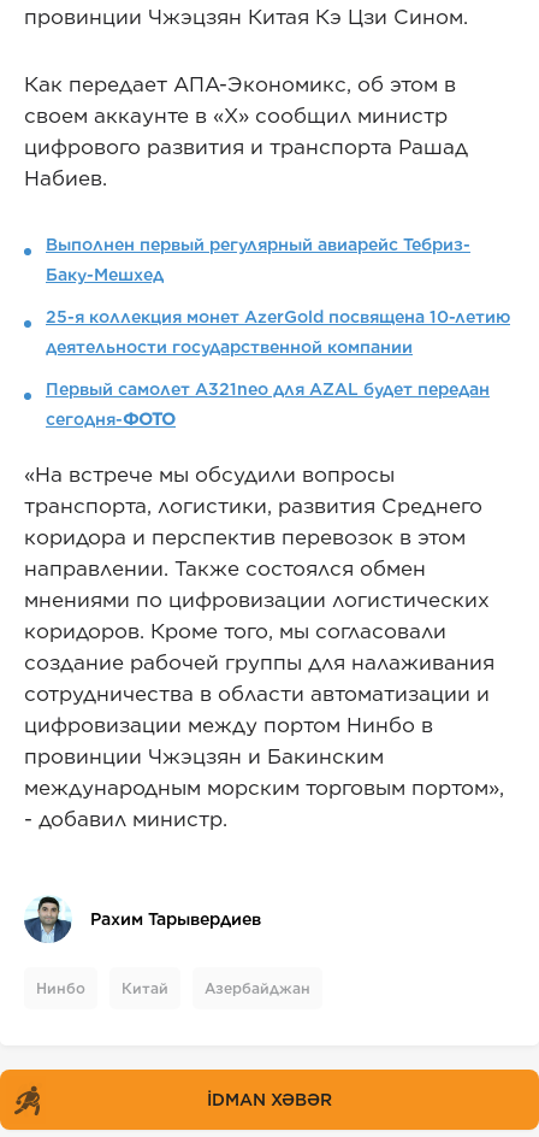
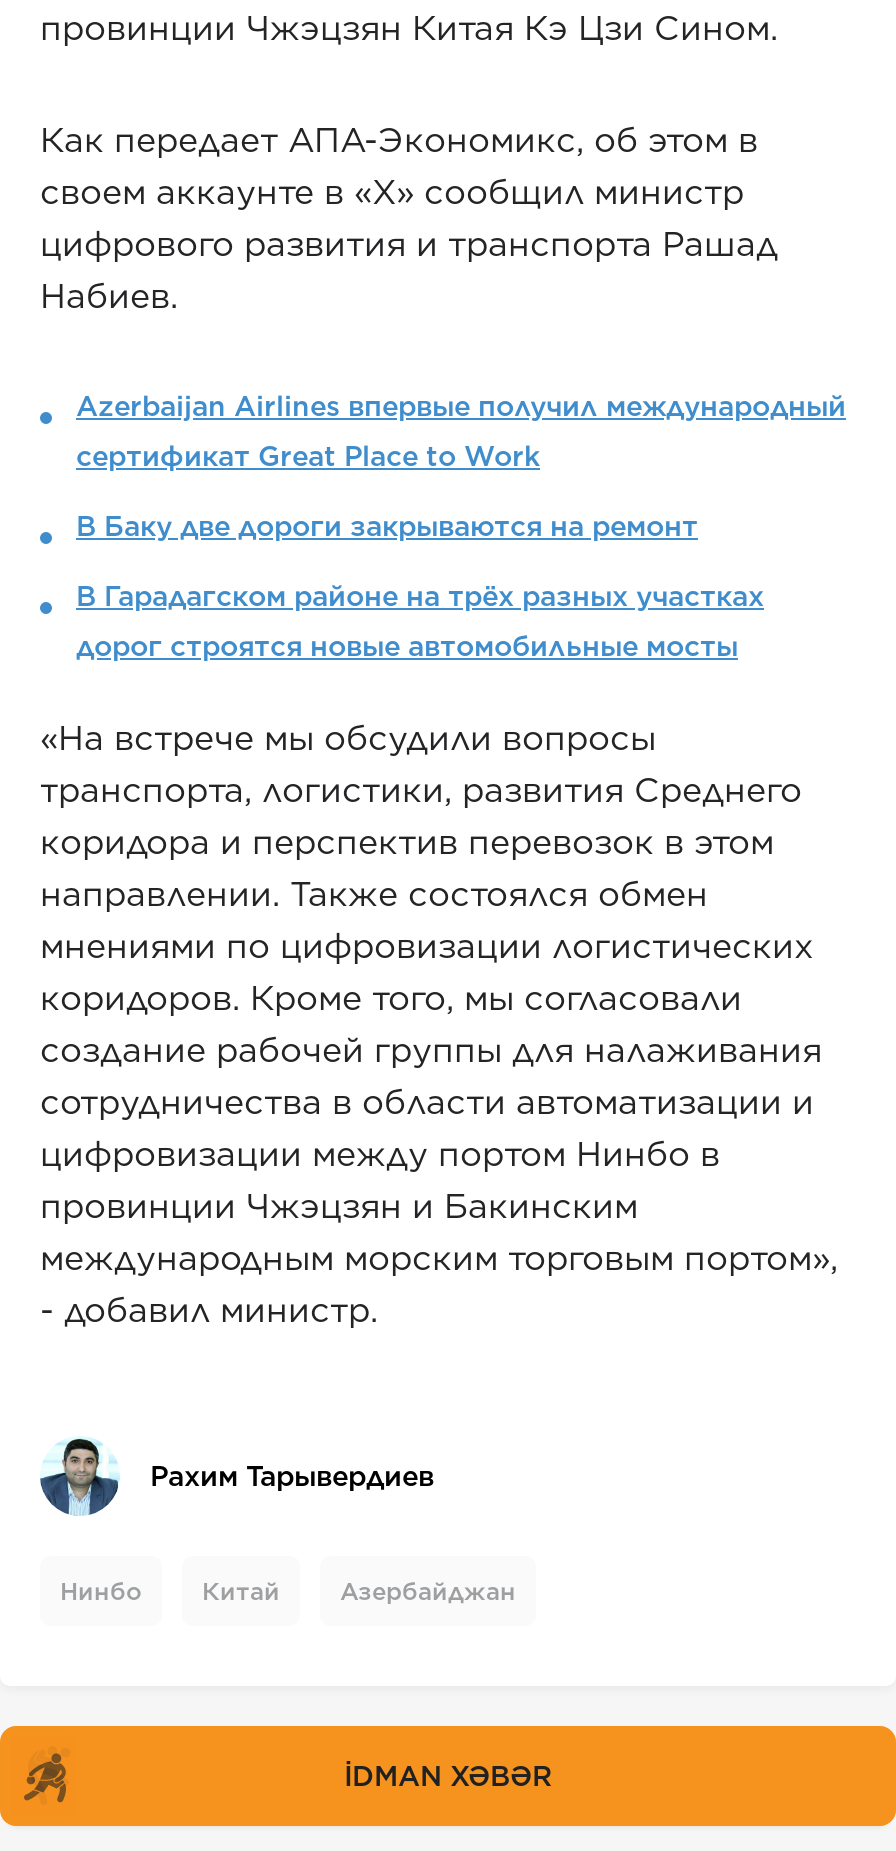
[46,235,510,429] Выполнен первый регулярный авиарейс Тебриз- | Баку-Мешхед | 25-я коллекция монет AzerGold посвящена 10-летию | деятельности государственной компании | Первый самолет A321neo для AZAL будет передан | сегодня-ФОТО -> [76,390,846,662] Azerbaijan Airlines впервые получил международный | сертификат Great Place to Work | В Баку две дороги закрываются на ремонт | В Гарадагском районе на трёх разных участках | дорог строятся новые автомобильные мосты

